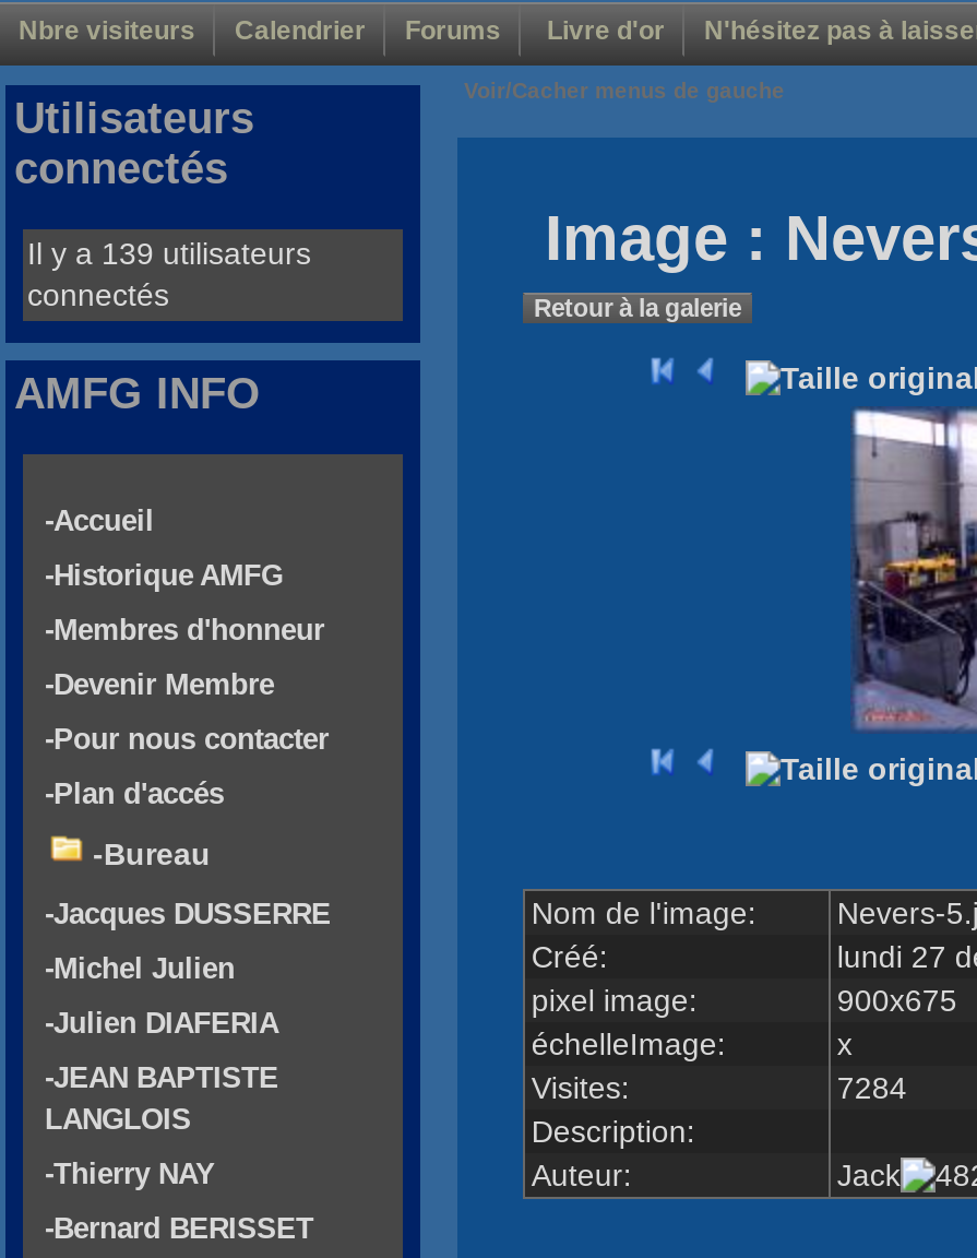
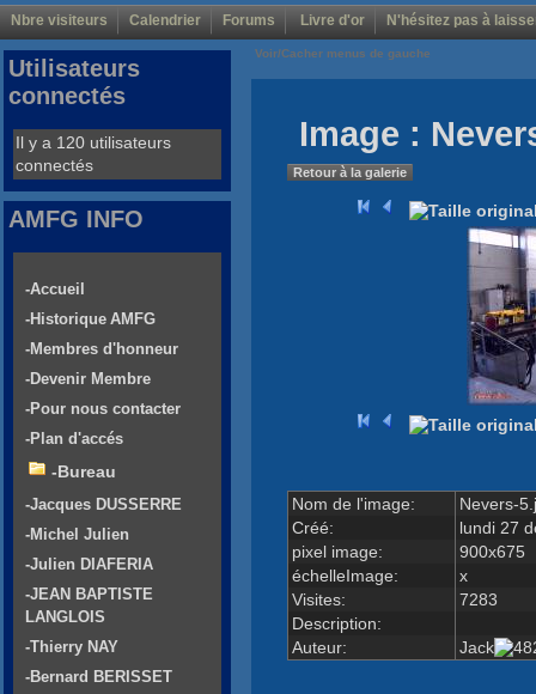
[27,237,311,272] Il y a 139 utilisateurs -> [16,133,171,153] Il y a 120 utilisateurs
[837,1070,907,1104] 7284 -> [459,590,497,609] 7283

